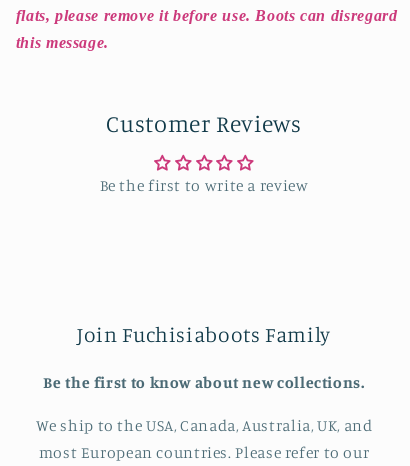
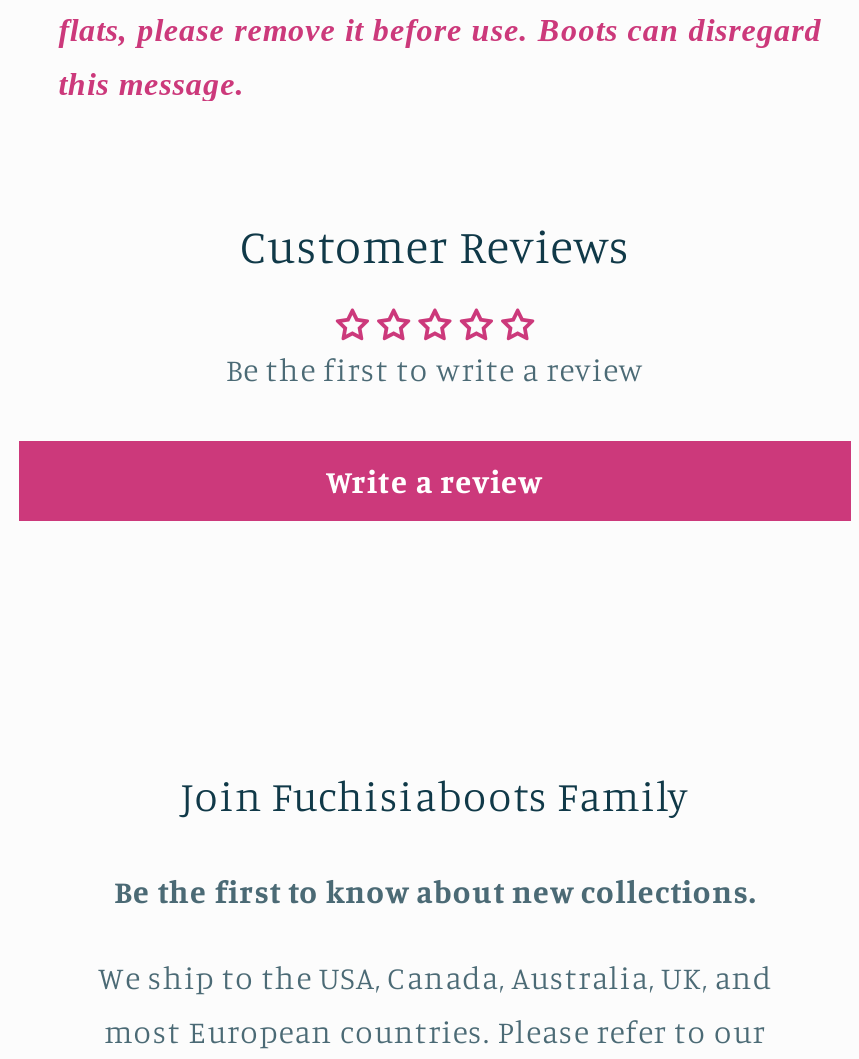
none -> [326,462,544,502] Write a review

